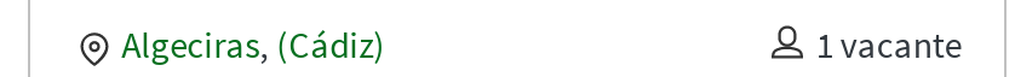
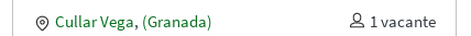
[121,21,385,67] Algeciras, (Cádiz) -> [55,11,212,31] Cullar Vega, (Granada)

